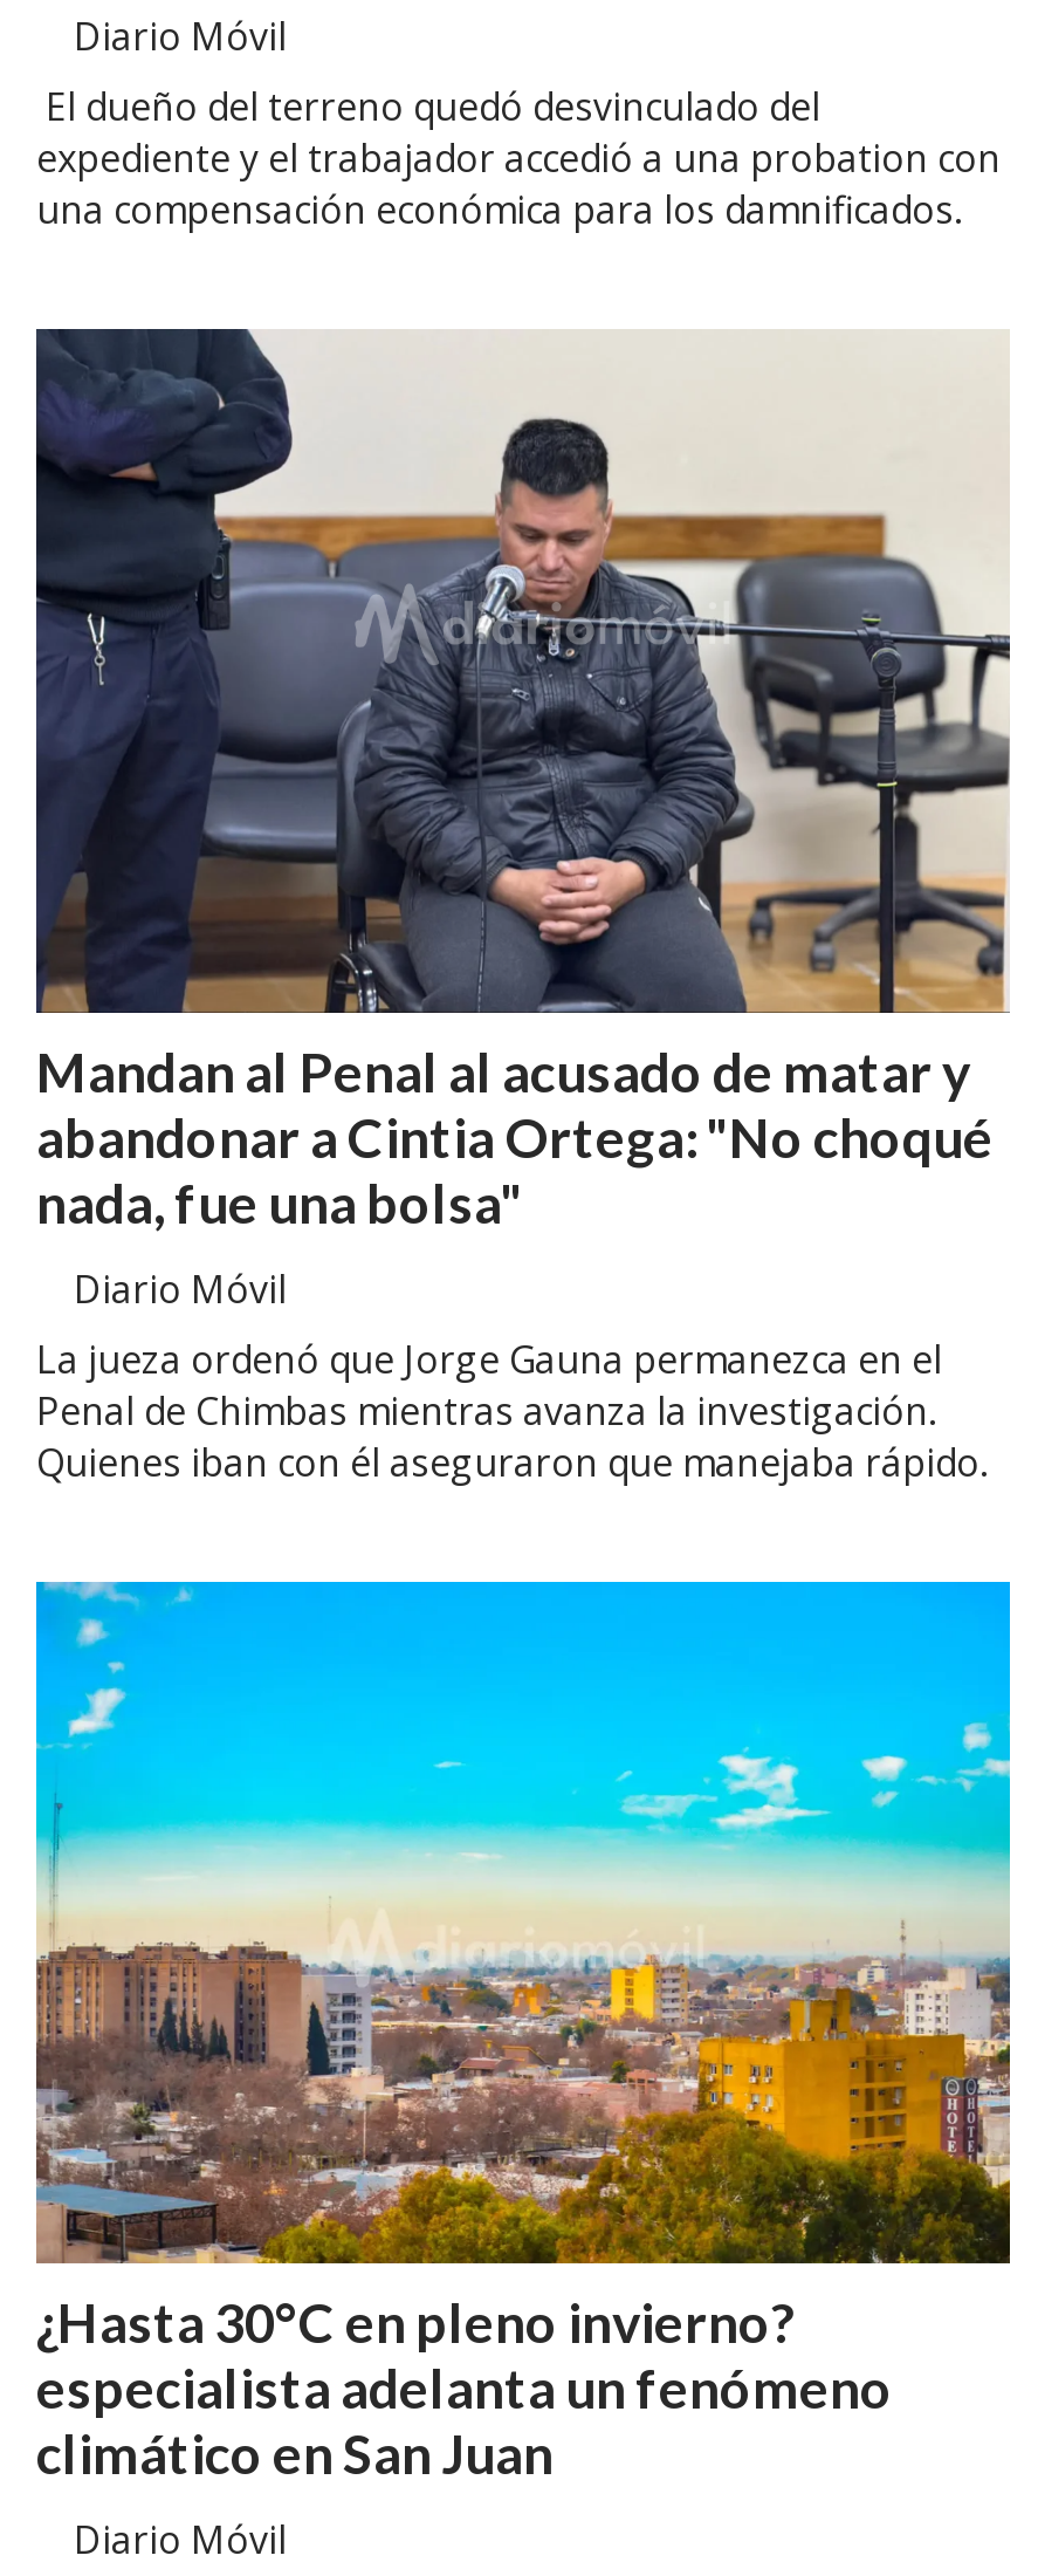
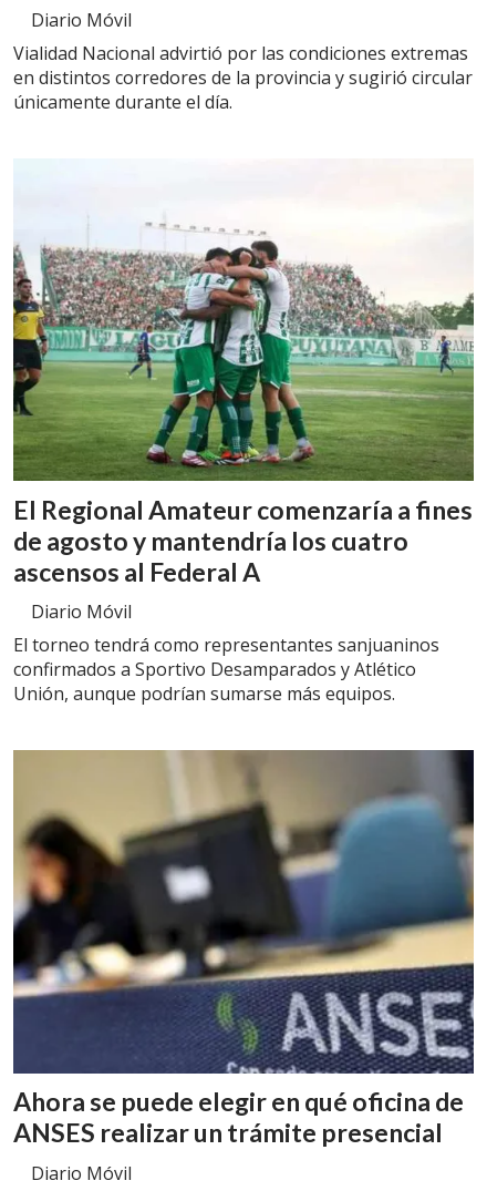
[36,81,1001,236] El dueño del terreno quedó desvinculado del | expediente y el trabajador accedió a una probation con | una compensación económica para los damnificados. -> [13,41,473,114] Vialidad Nacional advirtió por las condiciones extremas | en distintos corredores de la provincia y sugirió circular | únicamente durante el día.
[34,327,1010,1235] [image] | Mandan al Penal al acusado de matar y | abandonar a Cintia Ortega: "No choqué | nada, fue una bolsa" -> [12,158,475,587] [image] | El Regional Amateur comenzaría a fines | de agosto y mantendría los cuatro | ascensos al Federal A
[36,1332,987,1487] La jueza ordenó que Jorge Gauna permanezca en el | Penal de Chimbas mientras avanza la investigación. | Quienes iban con él aseguraron que manejaba rápido. -> [13,633,439,706] El torneo tendrá como representantes sanjuaninos | confirmados a Sportivo Desamparados y Atlético | Unión, aunque podrían sumarse más equipos.
[34,1580,1012,2486] [image] | ¿Hasta 30°C en pleno invierno? | especialista adelanta un fenómeno | climático en San Juan -> [12,749,475,1148] [image] | Ahora se puede elegir en qué oficina de | ANSES realizar un trámite presencial

